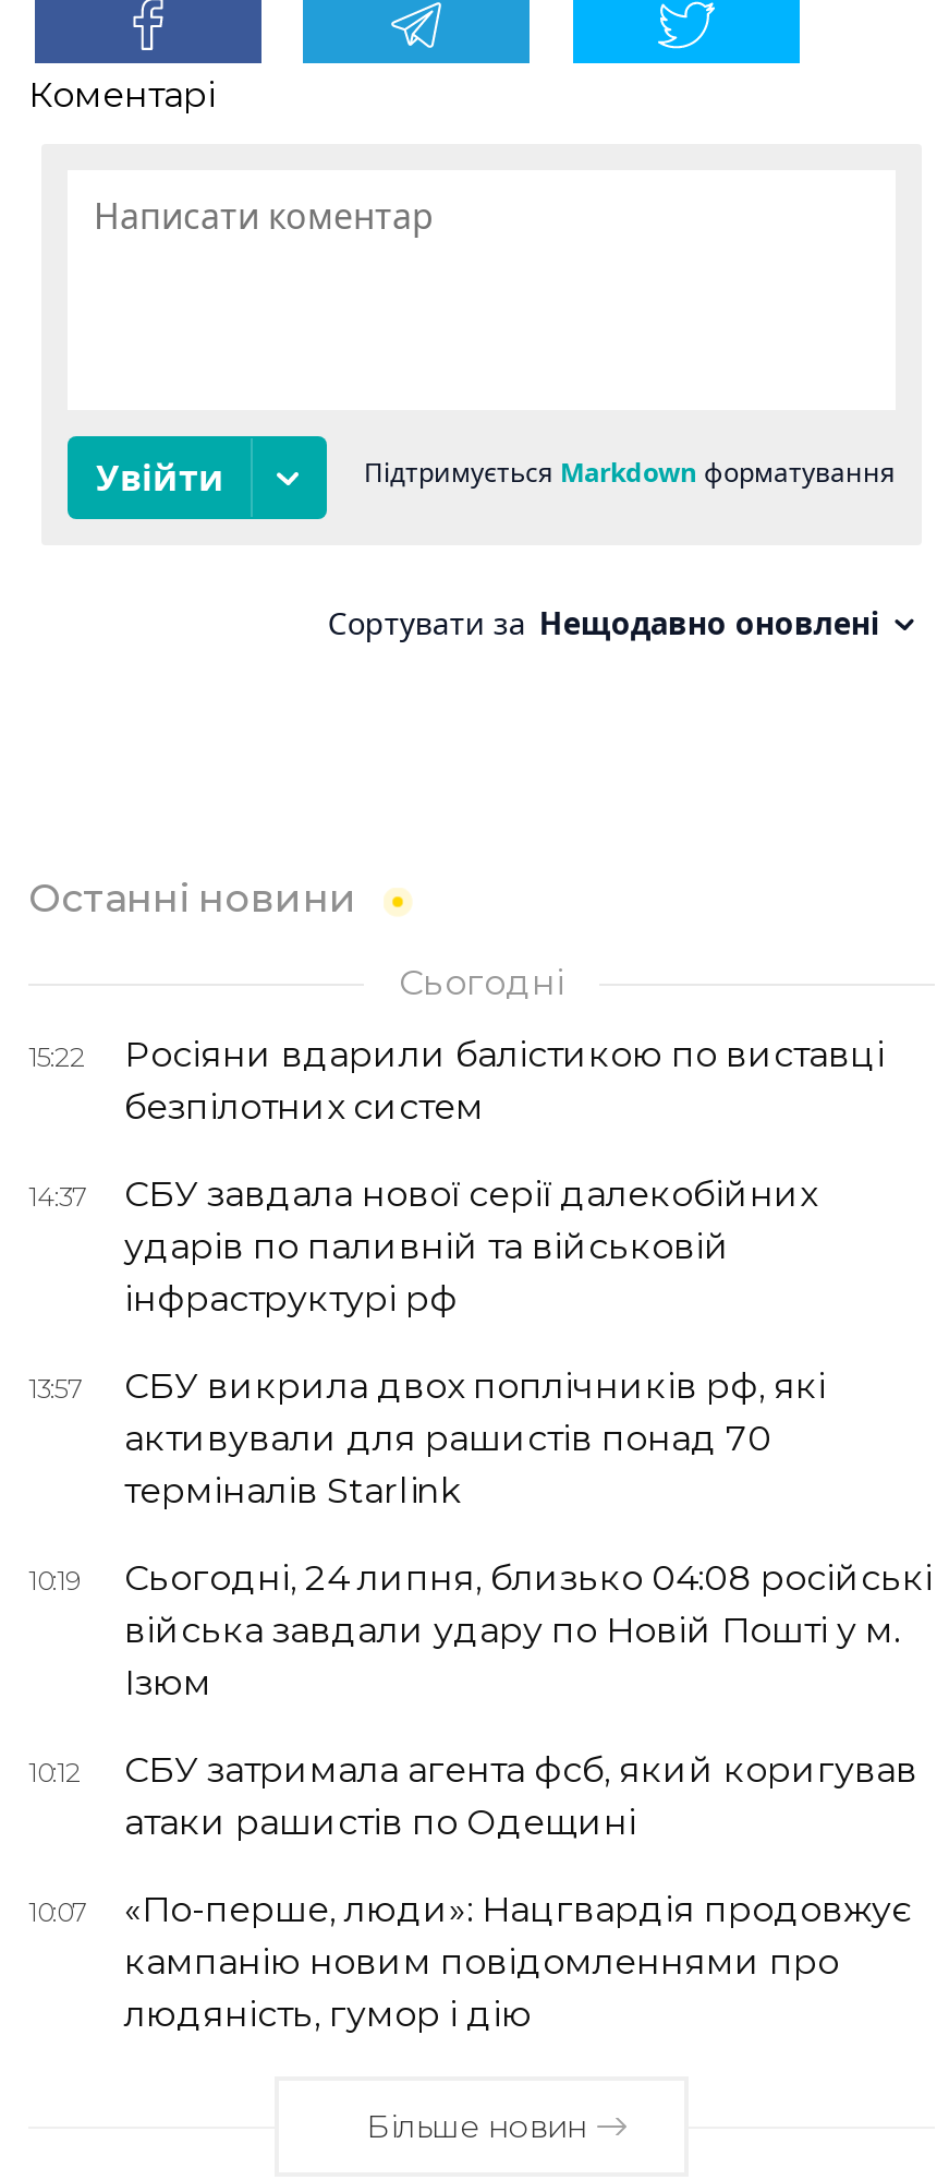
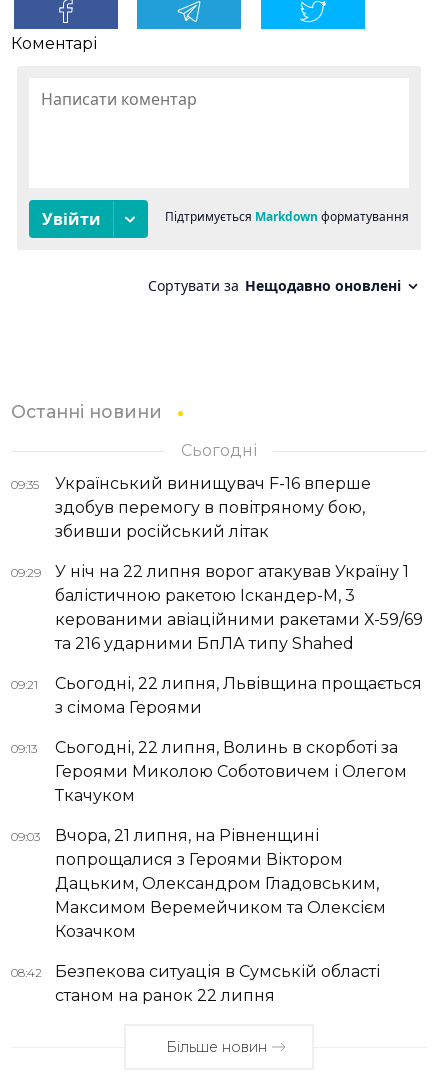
[28,1034,885,1128] 15:22 | Росіяни вдарили балістикою по виставці | безпілотних систем -> [11,474,371,541] 09:35 | Український винищувач F-16 вперше | здобув перемогу в повітряному бою, | збивши російський літак
[28,1173,817,1320] 14:37 | СБУ завдала нової серії далекобійних | ударів по паливній та військовій | інфраструктурі рф -> [11,562,423,653] 09:29 | У ніч на 22 липня ворог атакував Україну 1 | балістичною ракетою Іскандер-М, 3 | керованими авіаційними ракетами Х-59/69 | та 216 ударними БпЛА типу Shahed
[28,1365,826,1511] 13:57 | СБУ викрила двох поплічників рф, які | активували для рашистів понад 70 | терміналів Starlink -> [11,674,422,717] 09:21 | Сьогодні, 22 липня, Львівщина прощається | з сімома Героями
[28,1557,933,1703] 10:19 | Сьогодні, 24 липня, близько 04:08 російські | війська завдали удару по Новій Пошті у м. | Ізюм -> [11,738,407,805] 09:13 | Сьогодні, 22 липня, Волинь в скорботі за | Героями Миколою Соботовичем і Олегом | Ткачуком
[28,1749,917,1843] 10:12 | СБУ затримала агента фсб, який коригував | атаки рашистів по Одещині -> [11,826,386,941] 09:03 | Вчора, 21 липня, на Рівненщині | попрощалися з Героями Віктором | Дацьким, Олександром Гладовським, | Максимом Веремейчиком та Олексієм | Козачком
[28,1889,911,2035] 10:07 | «По-перше, люди»: Нацгвардія продовжує | кампанію новим повідомленнями про | людяність, гумор і дію -> [11,962,380,1005] 08:42 | Безпекова ситуація в Сумській області | станом на ранок 22 липня

